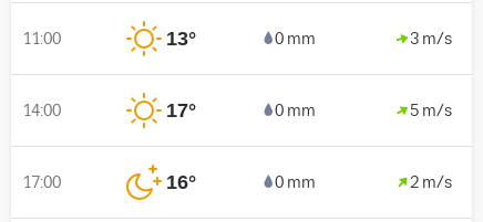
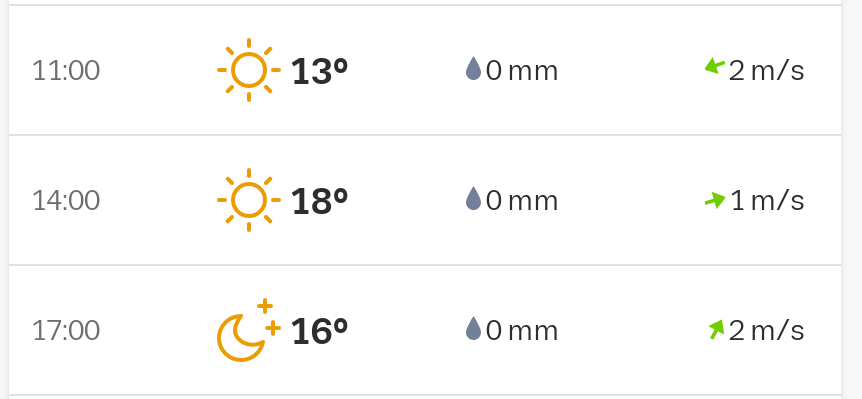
[409,29,452,47] 3 m/s -> [728,53,804,85] 2 m/s
[166,99,196,121] 17° -> [289,179,349,221] 18°
[409,101,452,119] 5 m/s -> [728,183,804,215] 1 m/s

